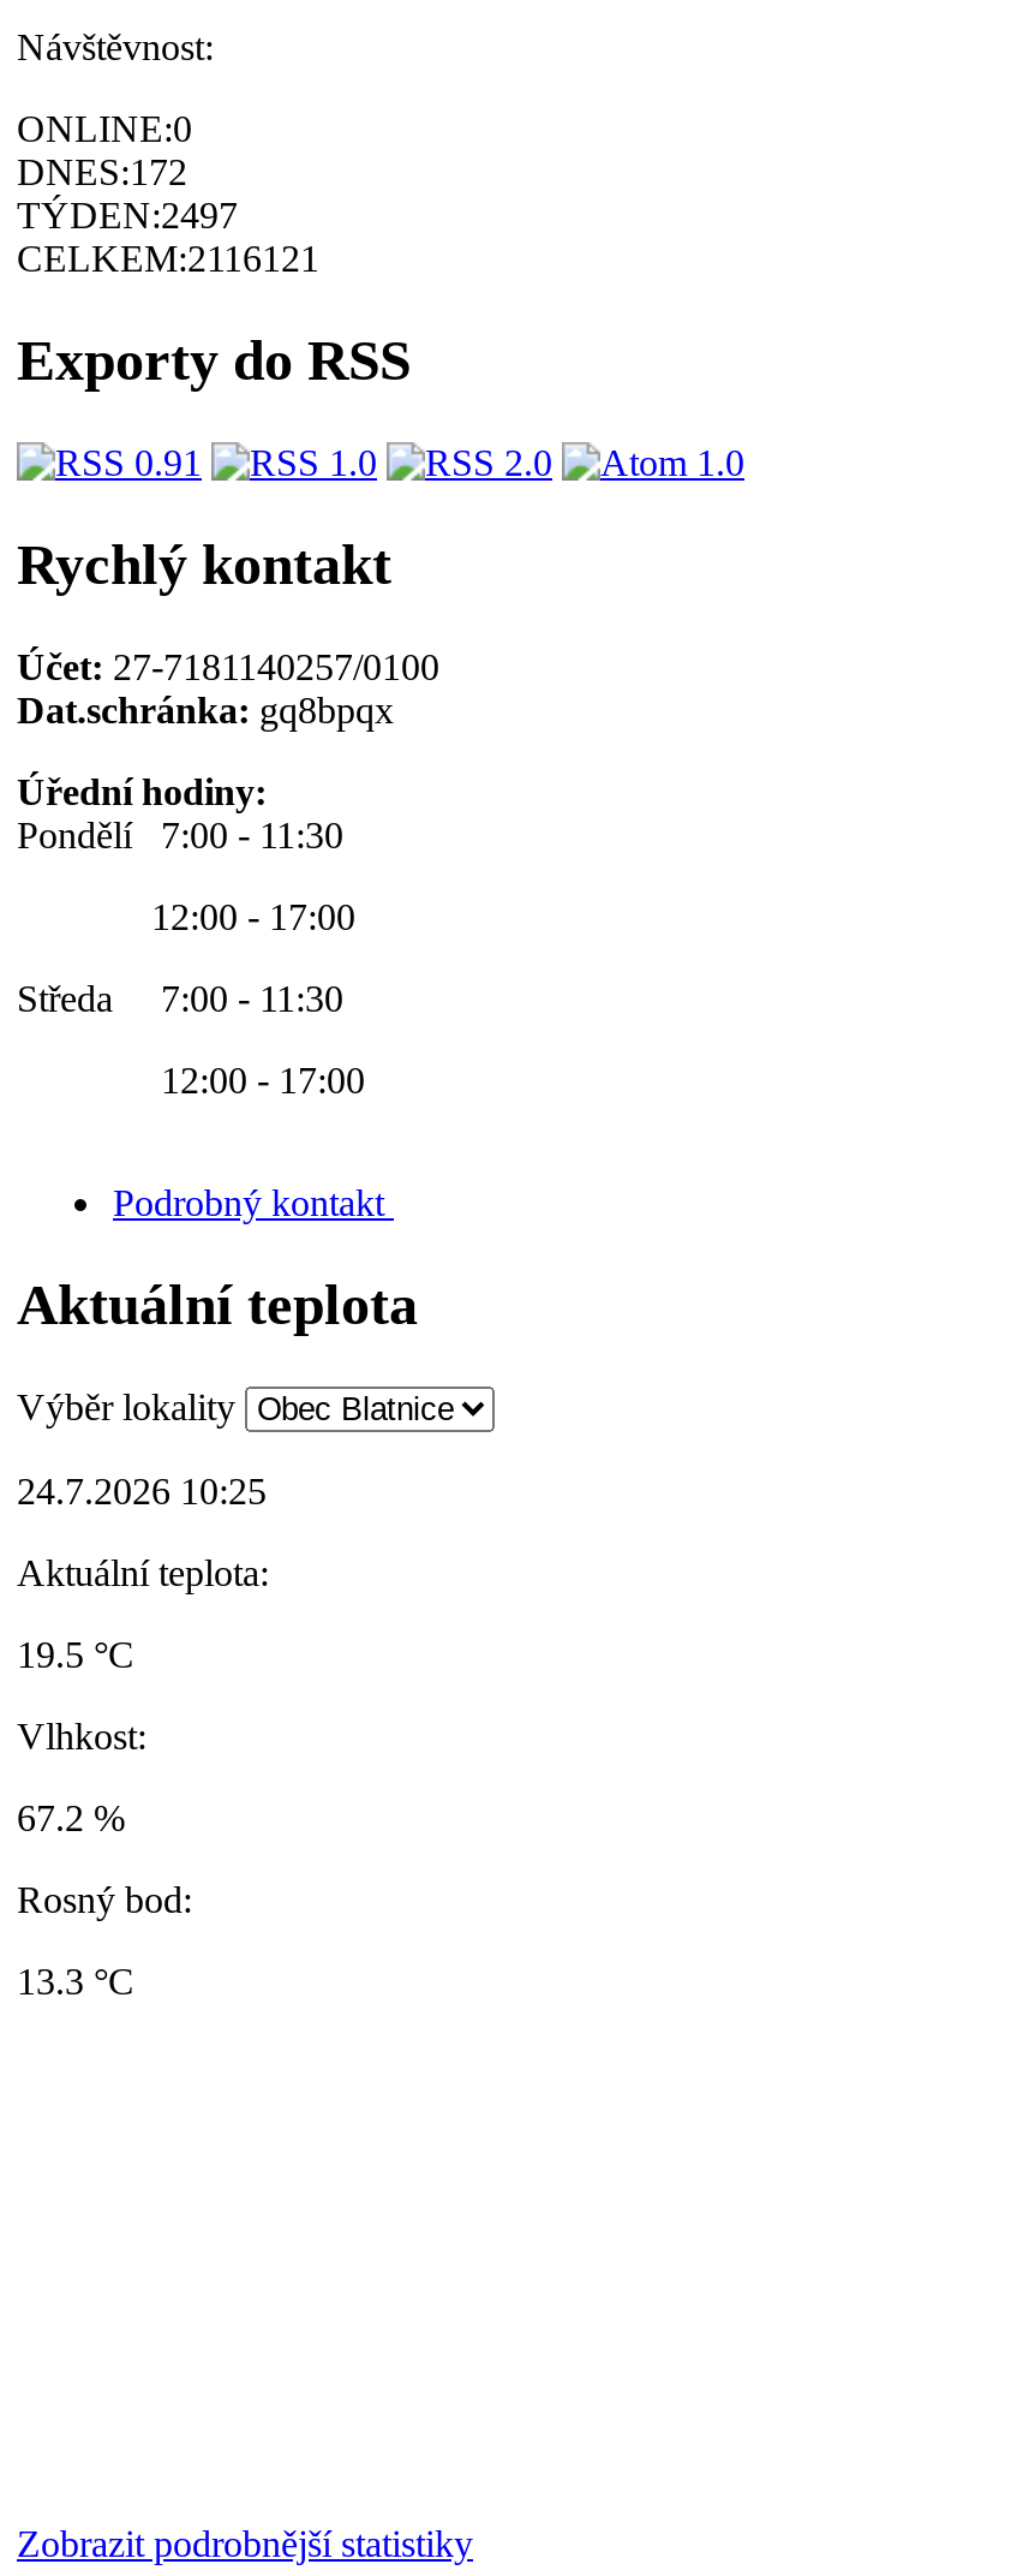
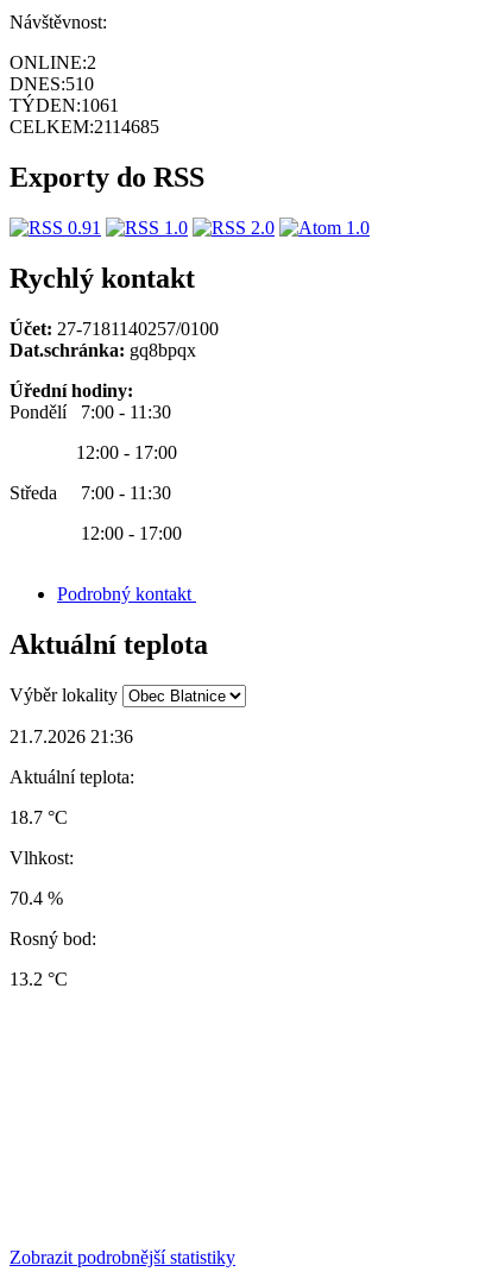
[17,109,192,149] ONLINE:0 -> [10,53,96,73] ONLINE:2
[17,152,187,193] DNES:172 -> [10,74,94,94] DNES:510
[17,195,238,236] TÝDEN:2497 -> [10,95,119,116] TÝDEN:1061
[17,238,319,279] CELKEM:2116121 -> [10,117,159,137] CELKEM:2114685
[17,1470,267,1511] 24.7.2026 10:25 -> [10,726,133,746] 21.7.2026 21:36
[17,1633,134,1674] 19.5 °C -> [10,807,68,827] 18.7 °C
[17,1797,125,1838] 67.2 % -> [10,888,63,908] 70.4 %
[17,1960,134,2001] 13.3 °C -> [10,969,68,989] 13.2 °C

